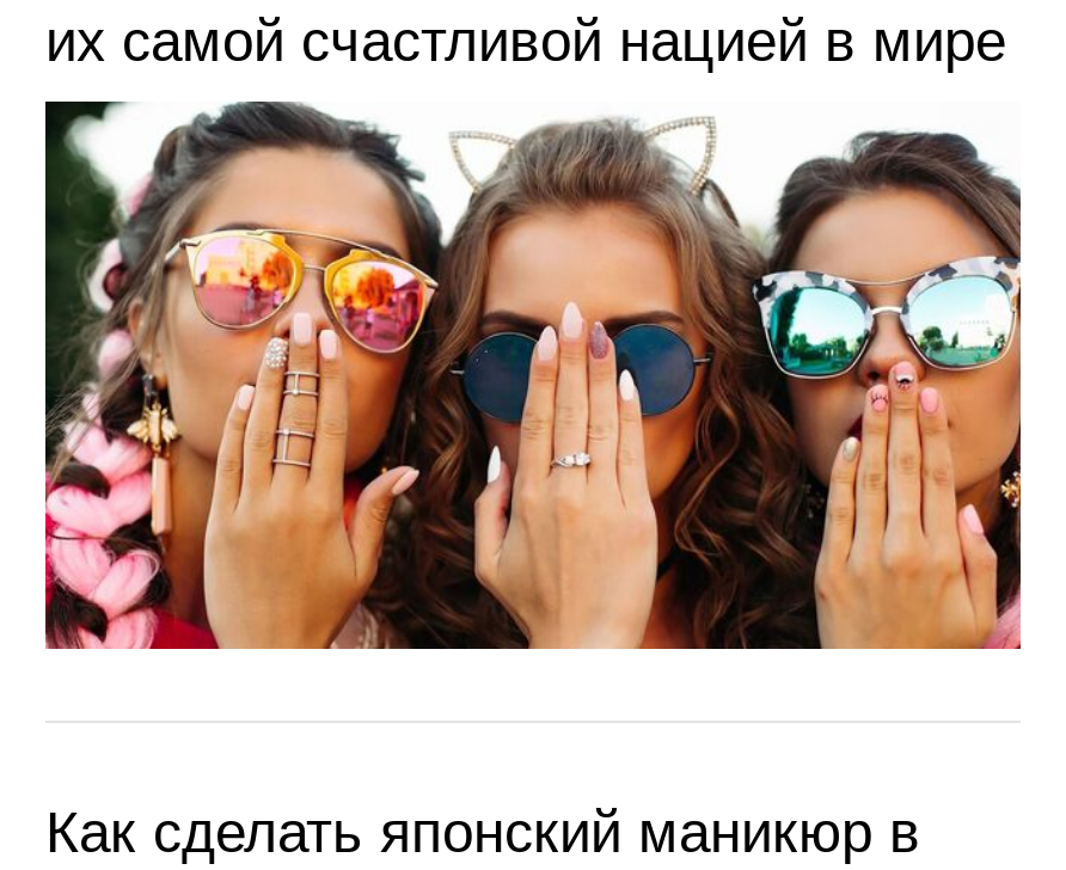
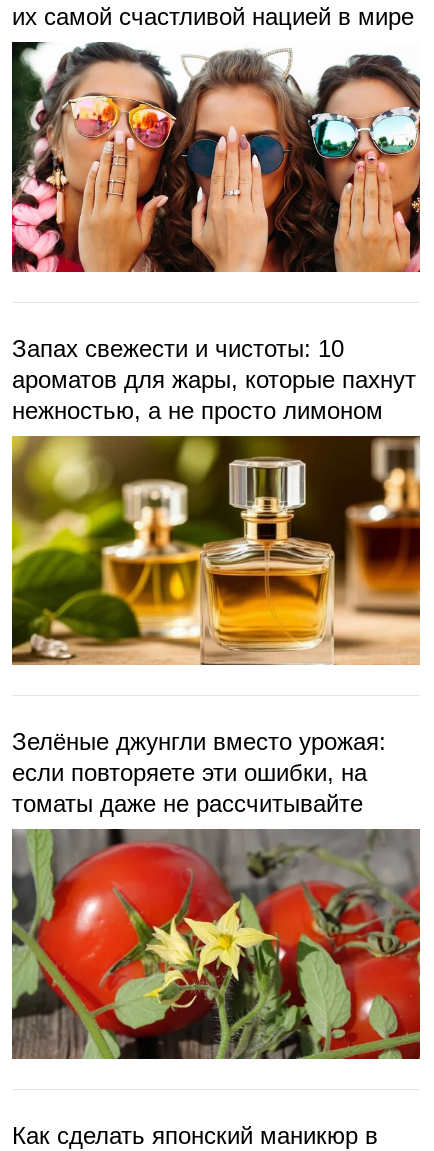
none -> [11,435,421,666] [image]
none -> [11,828,421,1060] [image]
none -> [12,334,416,423] Запах свежести и чистоты: 10 | ароматов для жары, которые пахнут | нежностью, а не просто лимоном
none -> [12,728,386,817] Зелёные джунгли вместо урожая: | если повторяете эти ошибки, на | томаты даже не рассчитывайте

